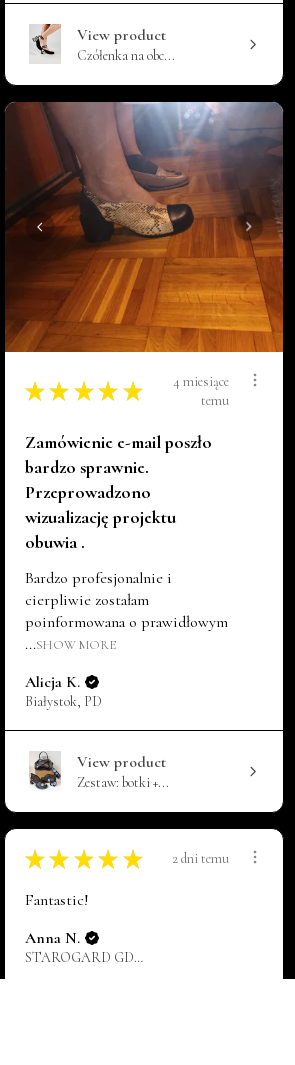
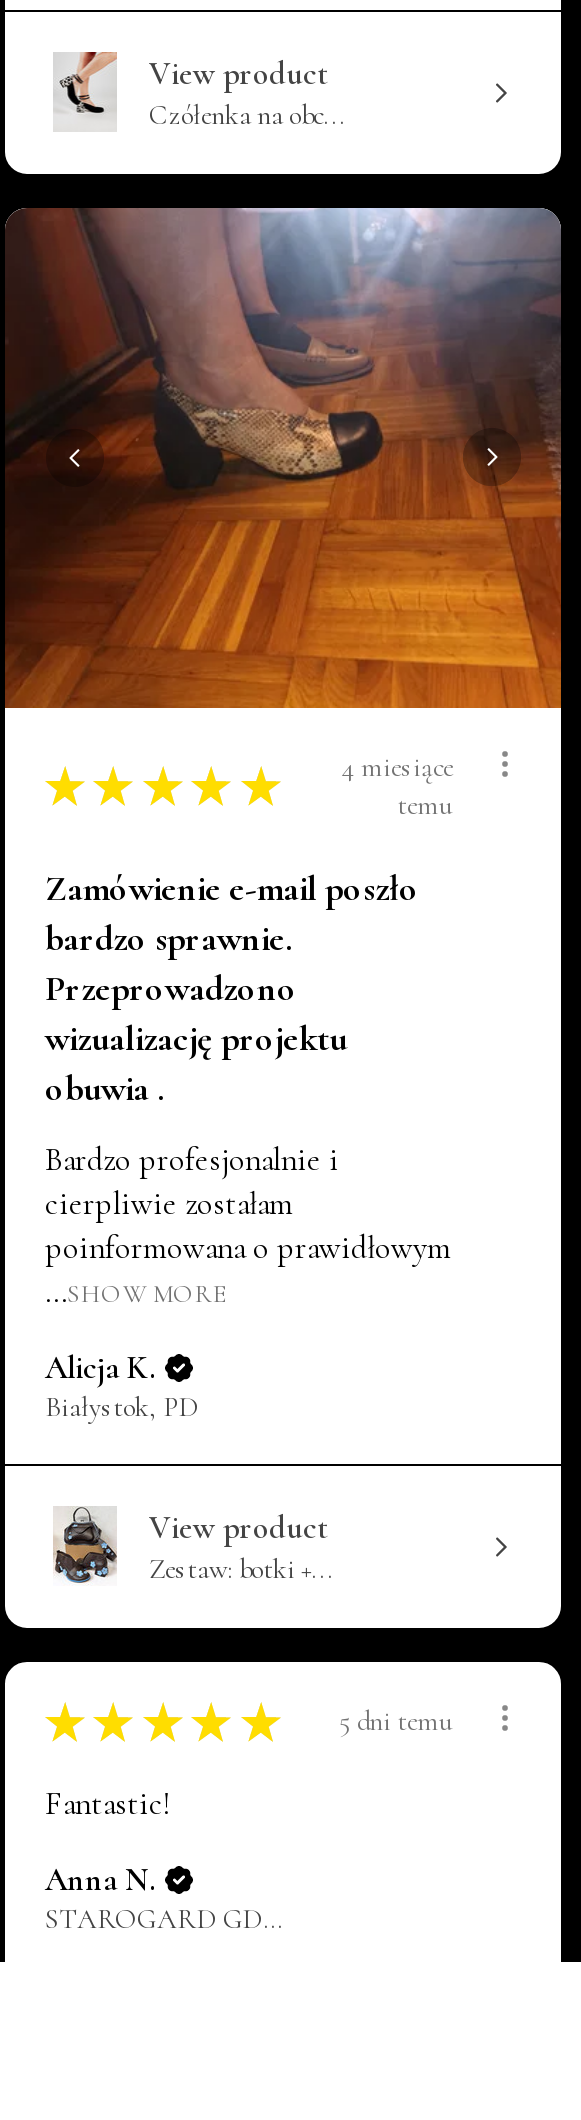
[172,850,229,867] 2 dni temu -> [339,1705,453,1739] 5 dni temu

